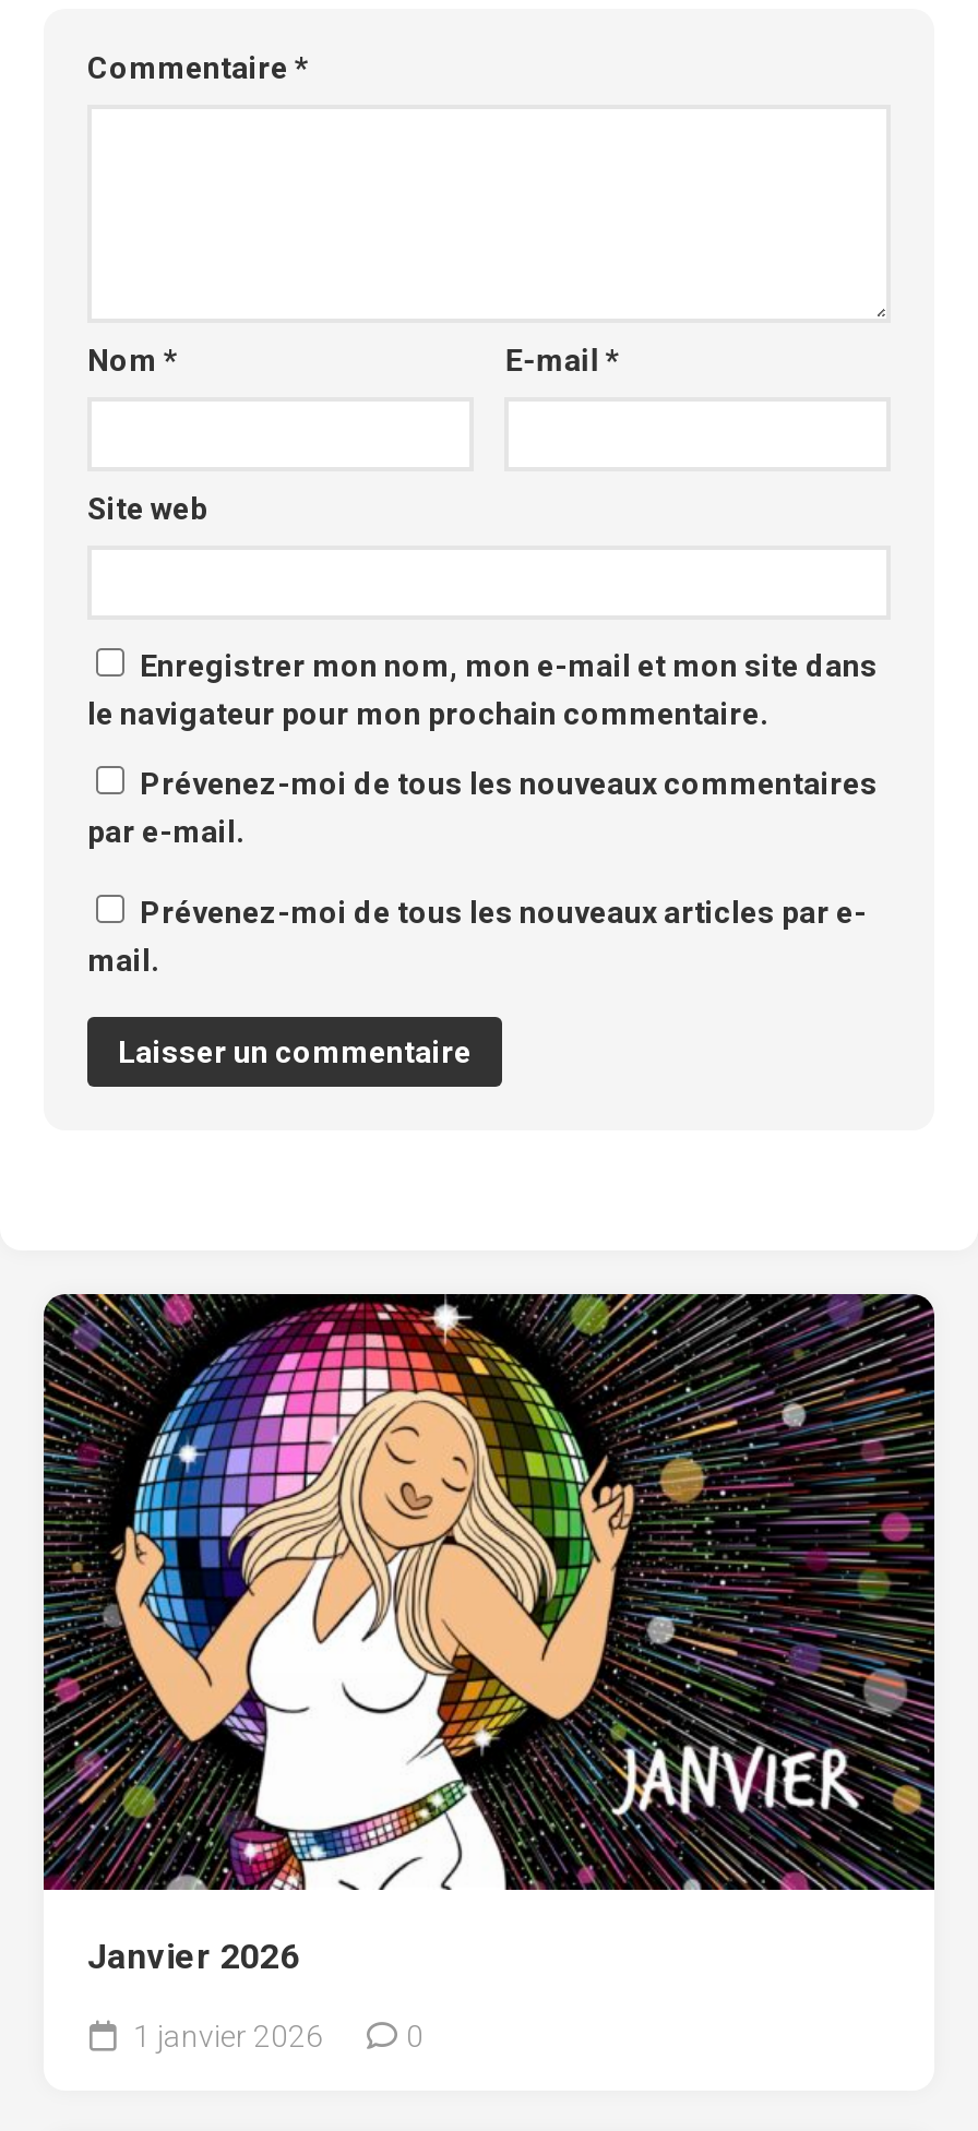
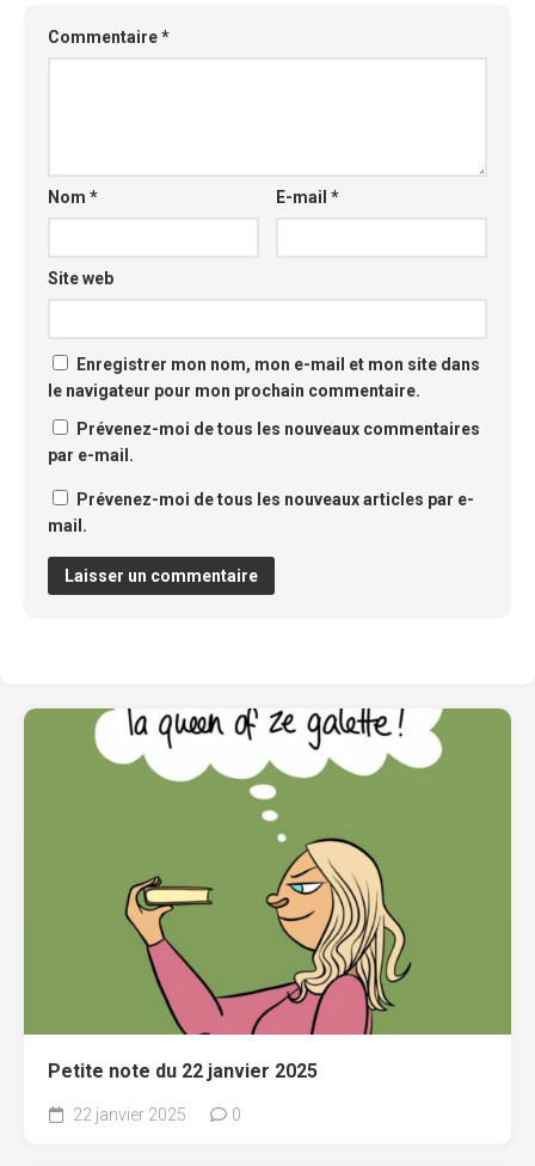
[41,1292,937,1976] [image] | Janvier 2026 -> [23,707,512,1082] [image] | Petite note du 22 janvier 2025
[127,2018,323,2053] 1 janvier 2026 -> [69,1105,186,1124] 22 janvier 2025

